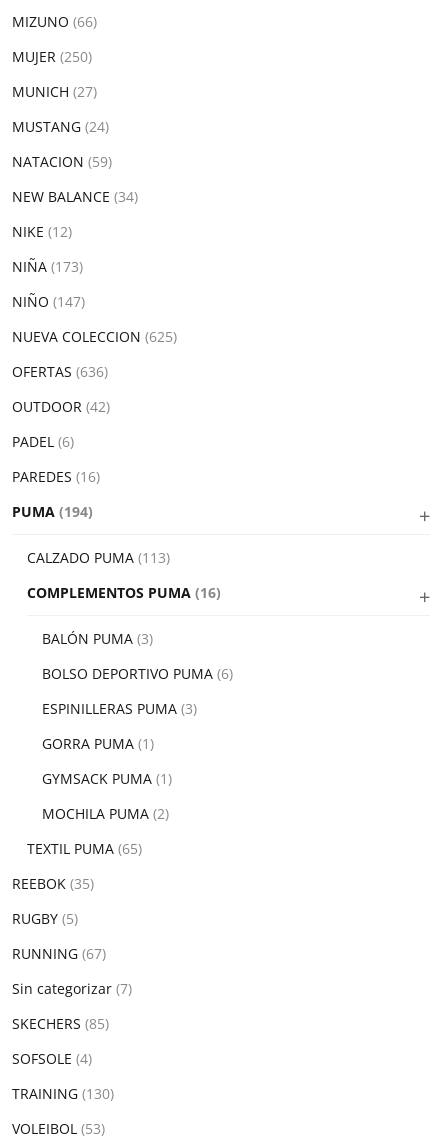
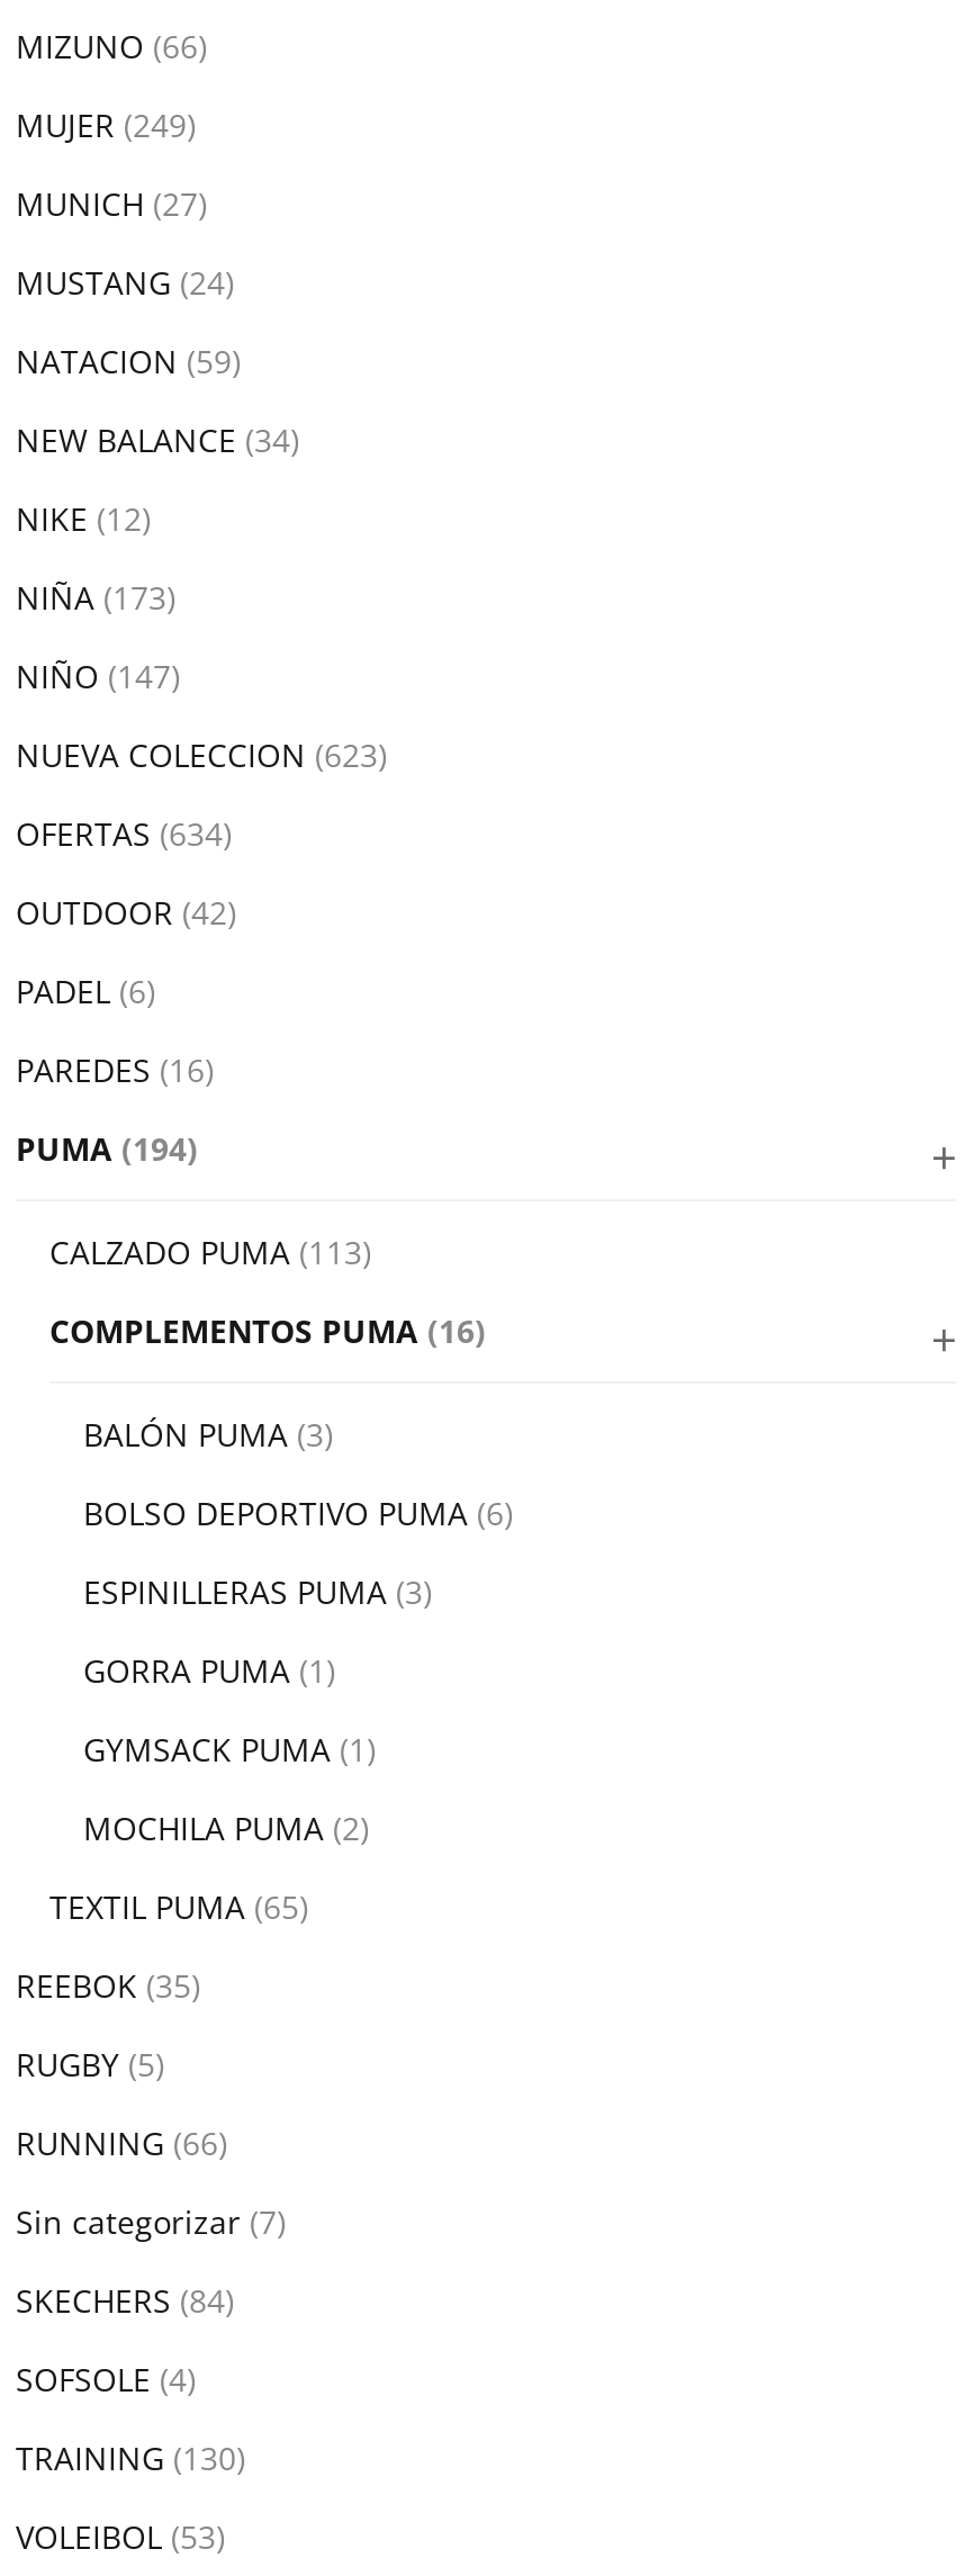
[12,47,92,66] MUJER (250) -> [16,103,196,146] MUJER (249)
[12,327,177,346] NUEVA COLECCION (625) -> [16,733,387,775] NUEVA COLECCION (623)
[12,362,108,381] OFERTAS (636) -> [16,811,232,854] OFERTAS (634)
[12,944,106,963] RUNNING (67) -> [16,2121,227,2164] RUNNING (66)
[12,1014,109,1033] SKECHERS (85) -> [16,2278,234,2321] SKECHERS (84)

